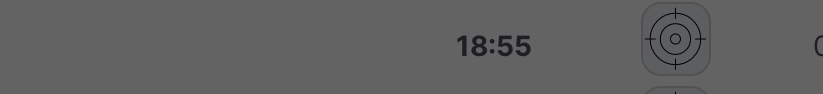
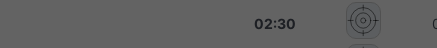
[456,27,532,61] 18:55 -> [253,14,295,31] 02:30

